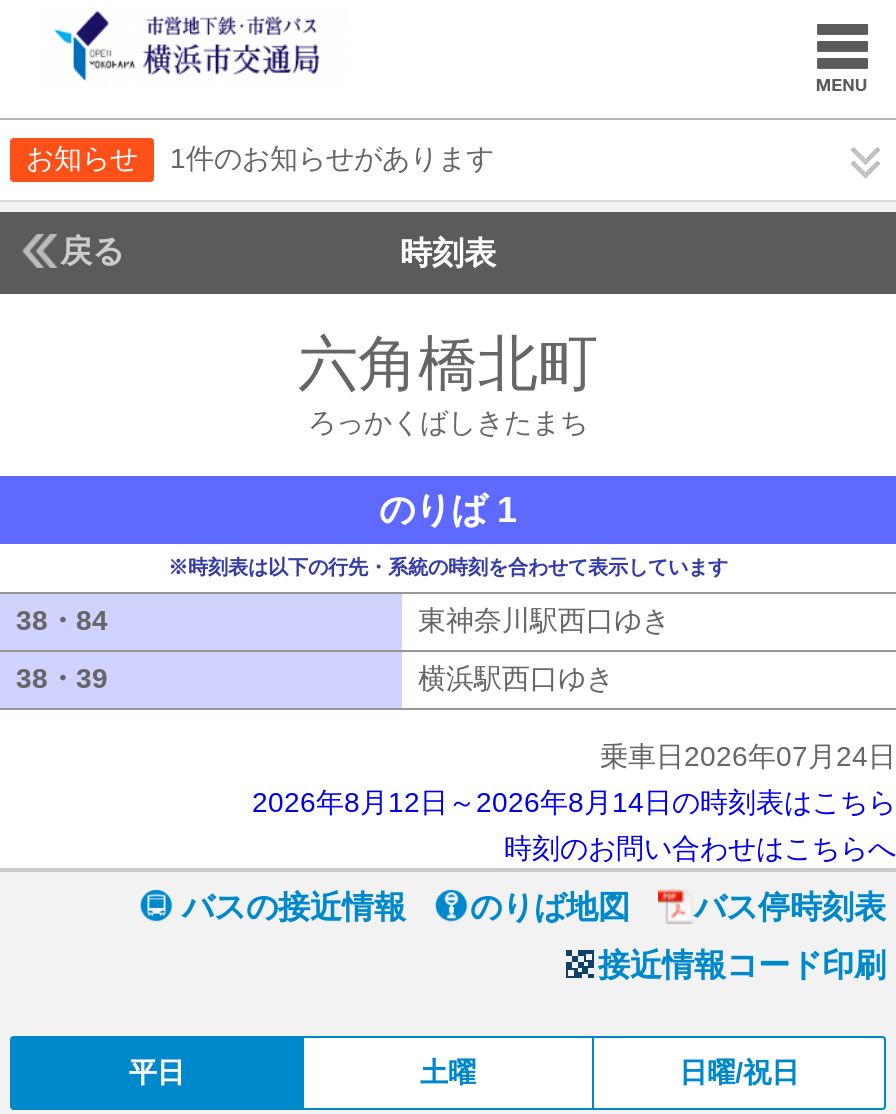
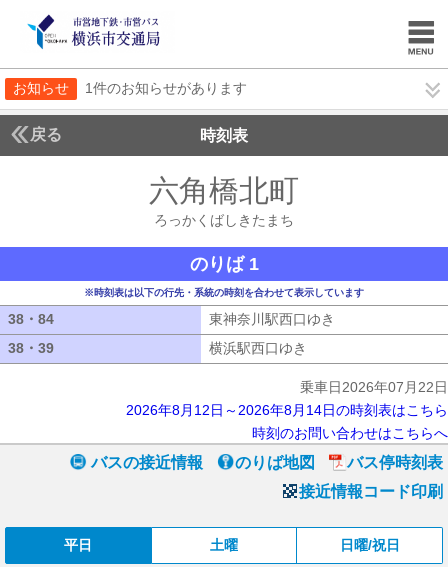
[600,740,896,772] 乗車日2026年07月24日 -> [300,379,448,395] 乗車日2026年07月22日

